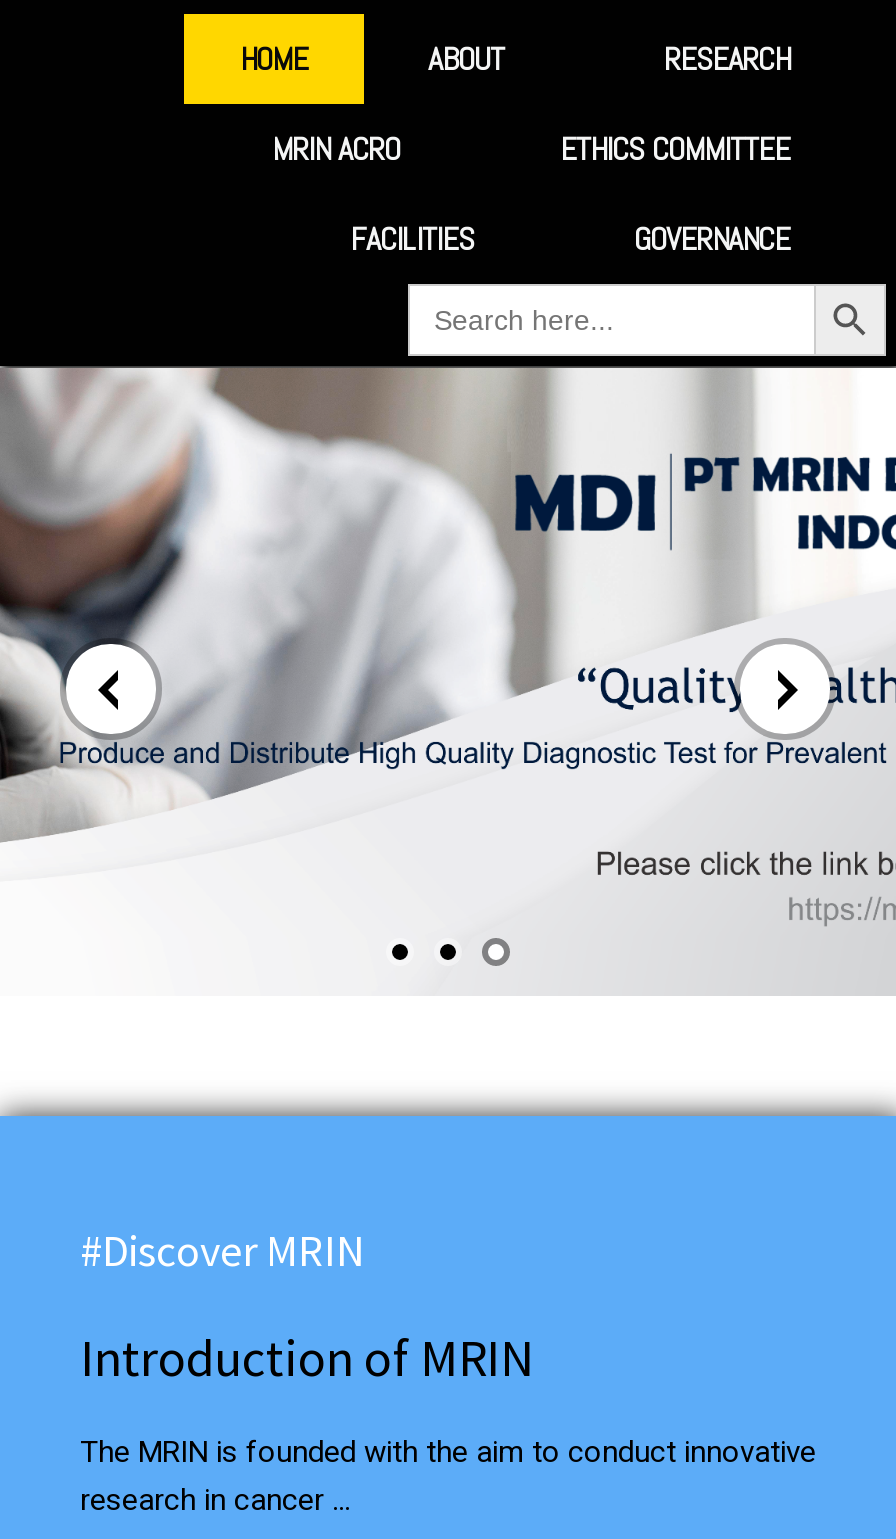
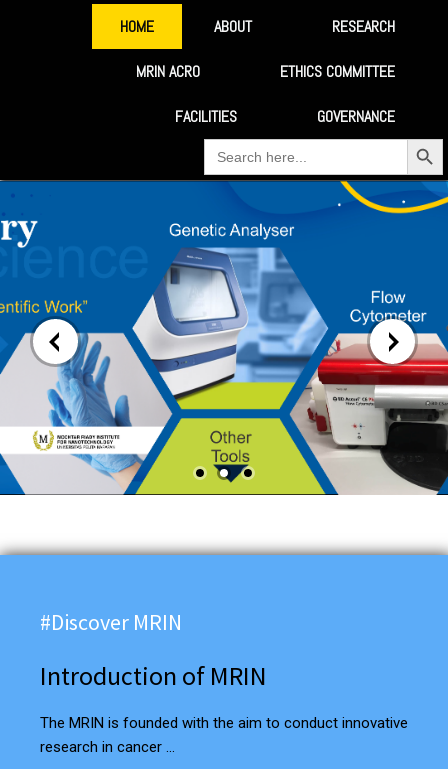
[6,366,890,996] [image] -> [3,180,445,496] [image]

